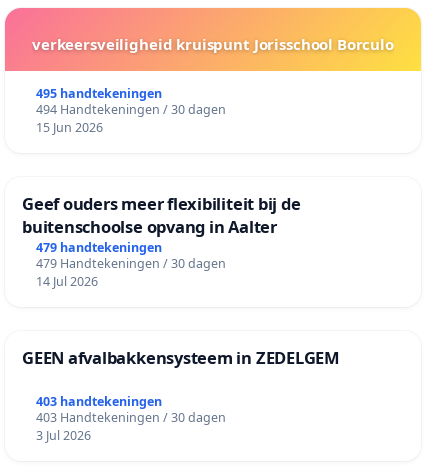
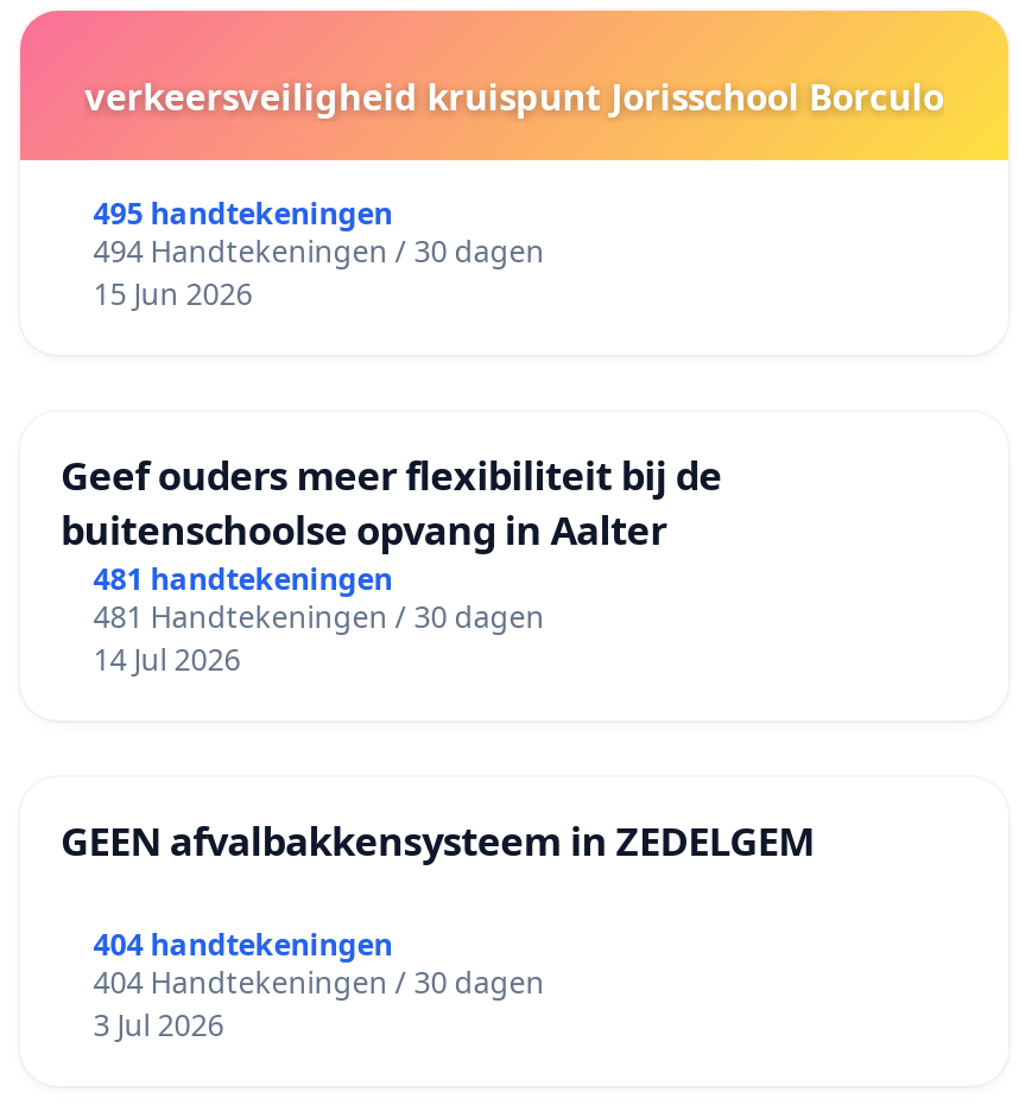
[36,239,162,256] 479 handtekeningen -> [93,558,393,599] 481 handtekeningen
[36,255,226,272] 479 Handtekeningen / 30 dagen -> [93,596,545,637] 481 Handtekeningen / 30 dagen
[36,392,162,409] 403 handtekeningen -> [93,923,393,964] 404 handtekeningen
[36,408,226,425] 403 Handtekeningen / 30 dagen -> [93,961,545,1002] 404 Handtekeningen / 30 dagen

